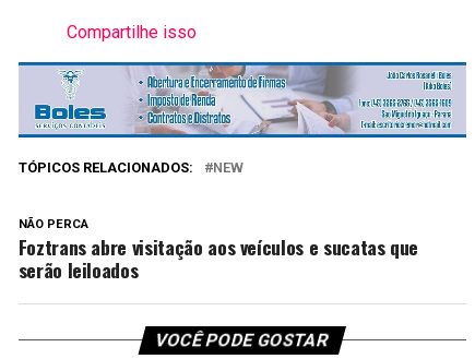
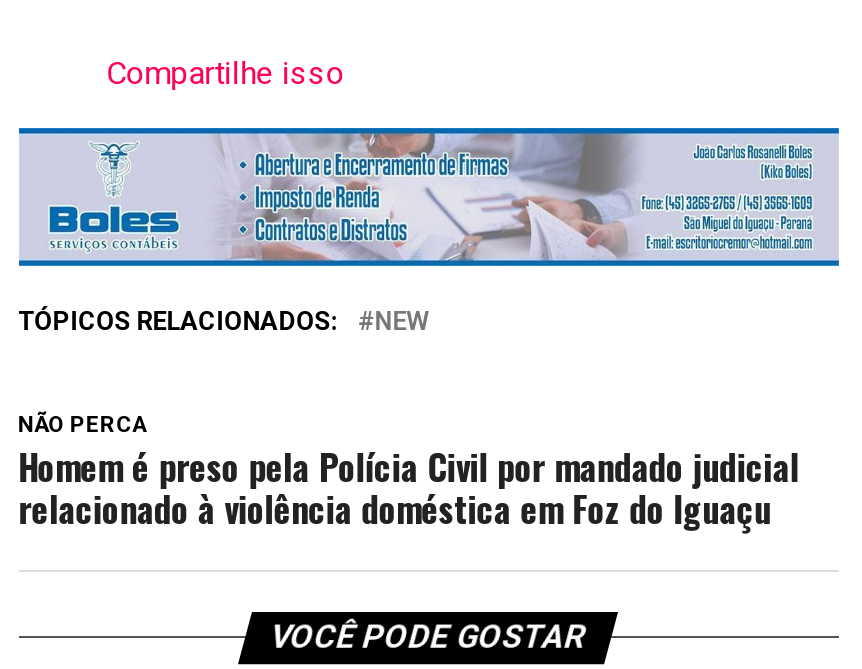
[18,232,418,283] Foztrans abre visitação aos veículos e sucatas que | serão leiloados -> [18,439,799,533] Homem é preso pela Polícia Civil por mandado judicial | relacionado à violência doméstica em Foz do Iguaçu

